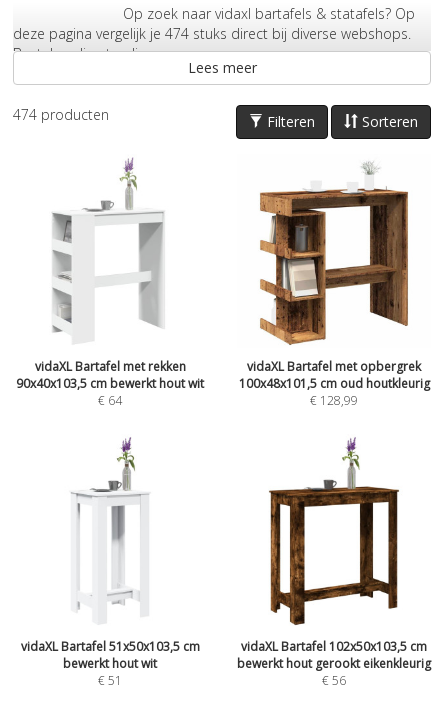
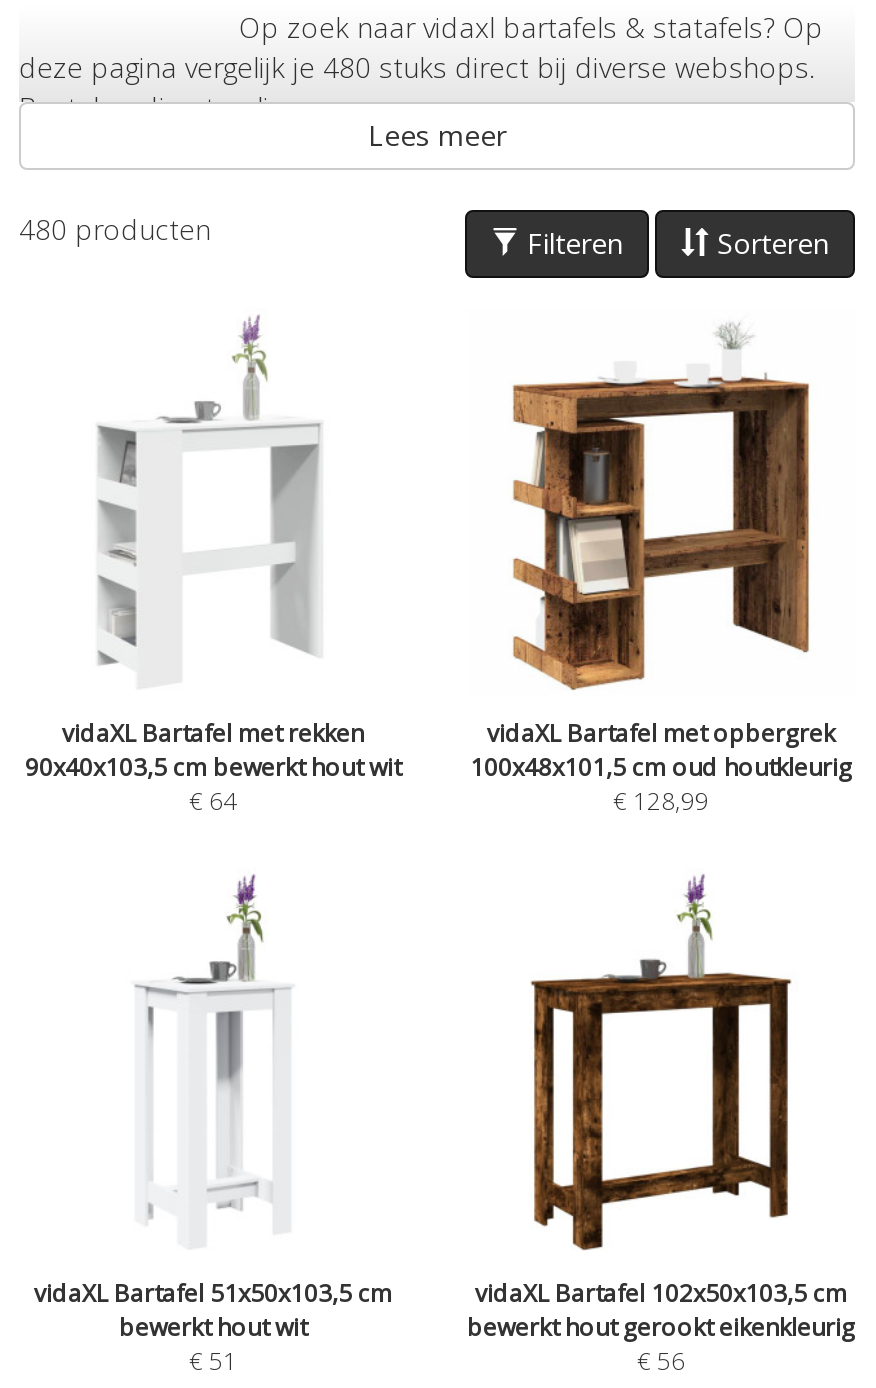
[13,24,411,43] deze pagina vergelijk je 474 stuks direct bij diverse webshops. -> [19,48,815,86] deze pagina vergelijk je 480 stuks direct bij diverse webshops.
[13,105,109,124] 474 producten -> [19,210,211,248] 480 producten

